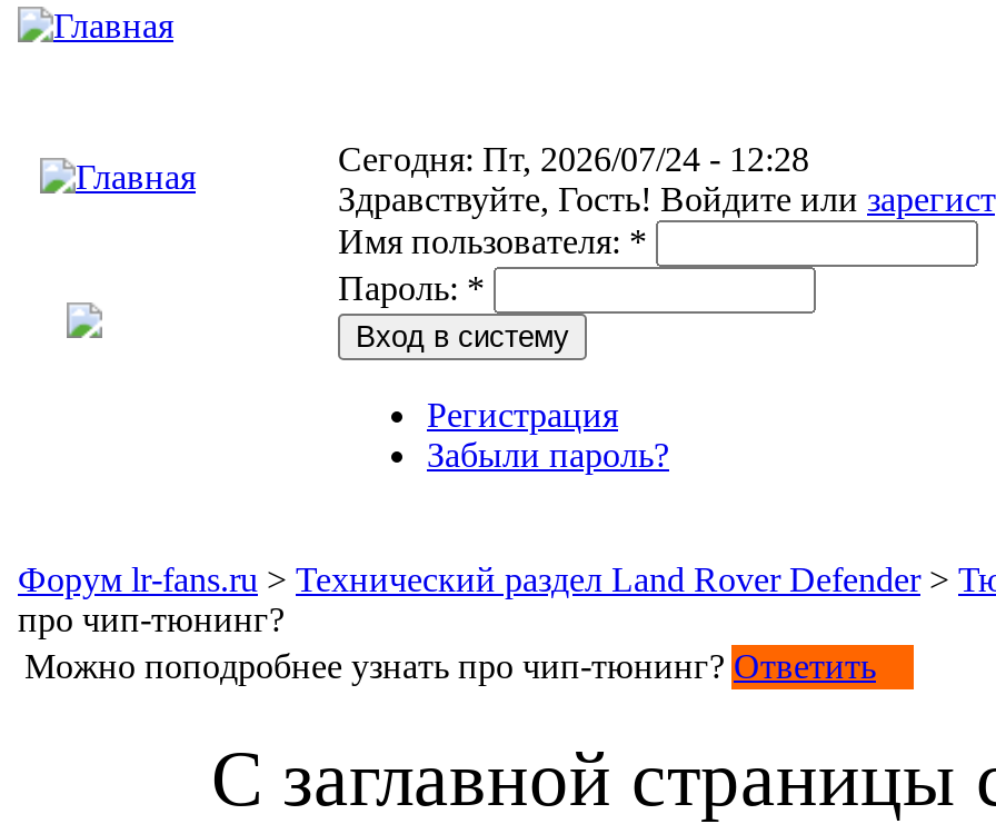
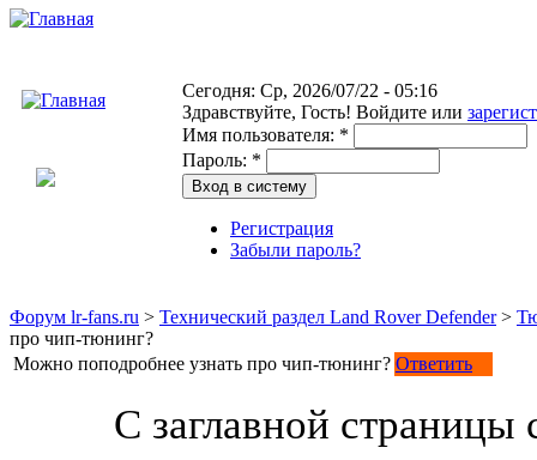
[338,140,809,178] Сегодня: Пт, 2026/07/24 - 12:28 -> [182,80,438,101] Сегодня: Ср, 2026/07/22 - 05:16

